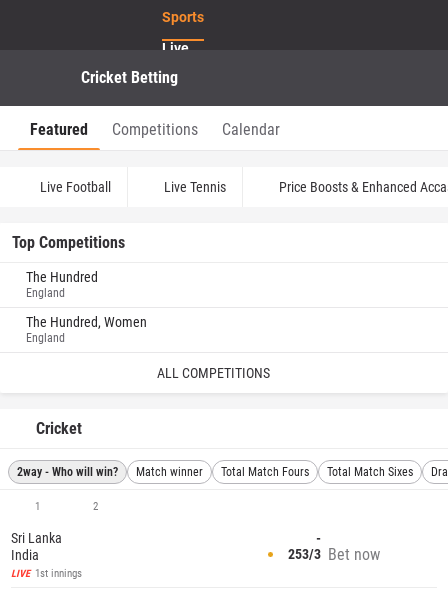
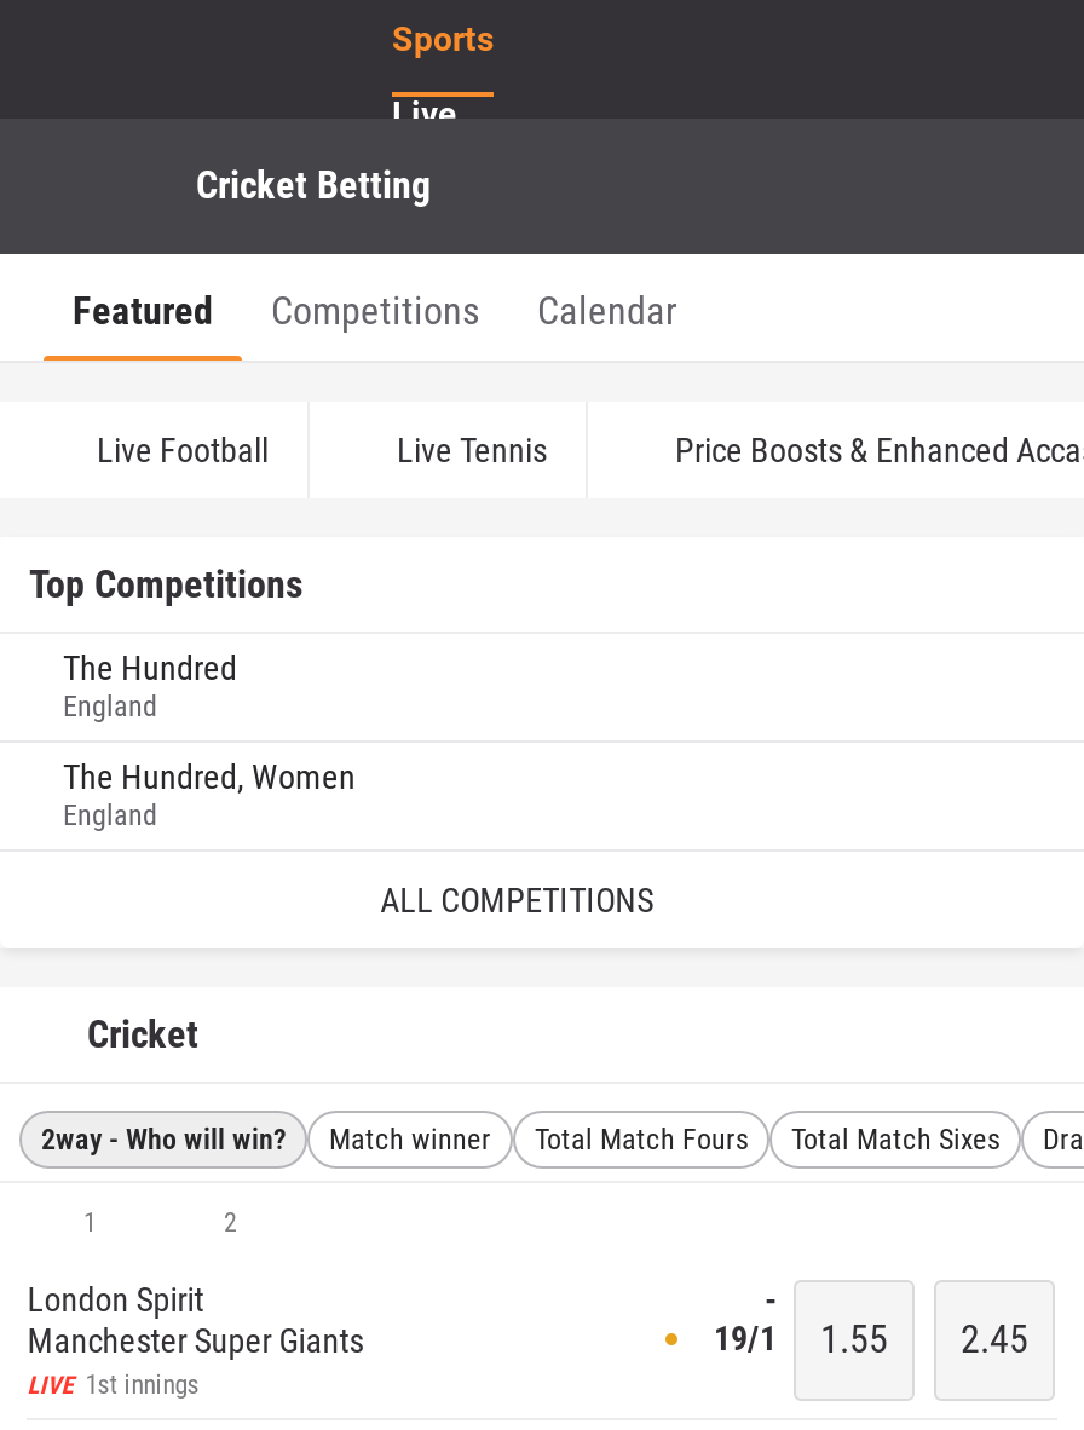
[11,530,62,563] Sri Lanka | India -> [27,1280,363,1360] London Spirit | Manchester Super Giants
[288,545,380,564] 253/3 Bet now -> [714,1316,1028,1362] 19/1 | 1.55 | 2.45

